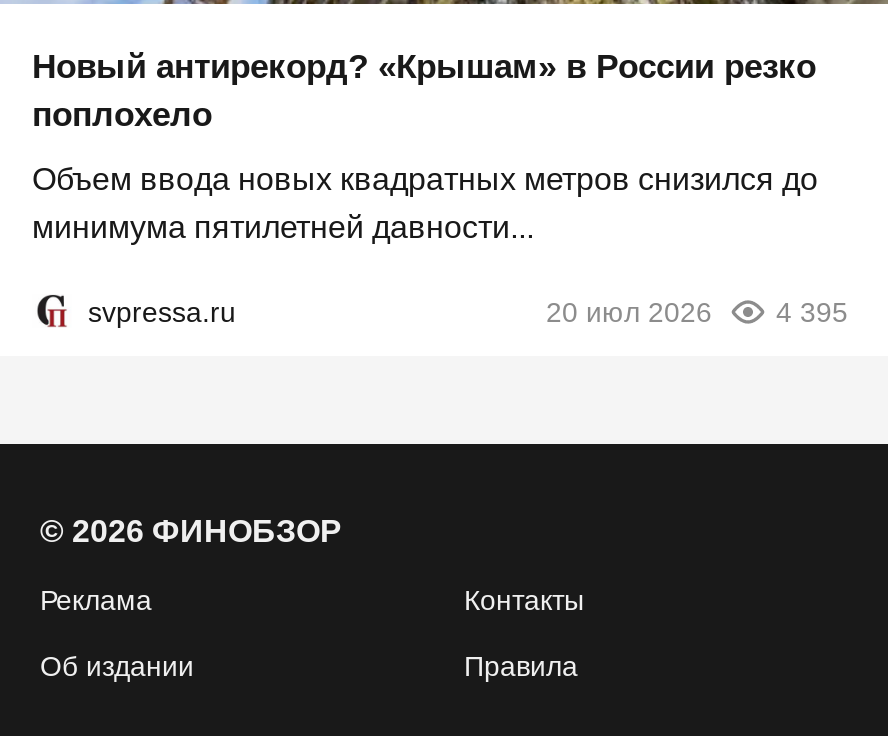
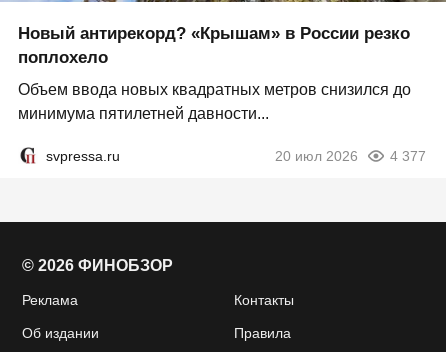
[546,295,848,327] 20 июл 2026 4 395 -> [275,148,426,164] 20 июл 2026 4 377

